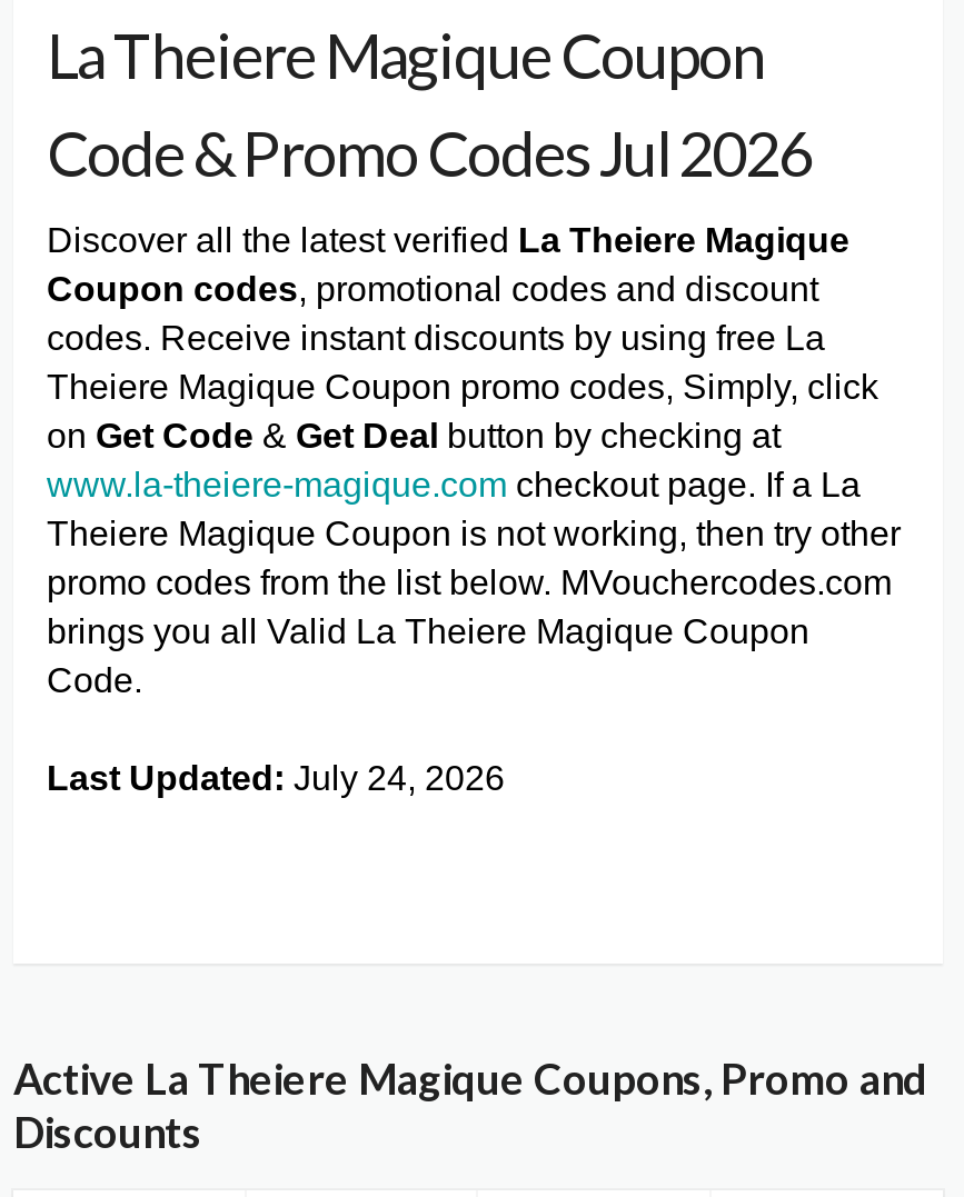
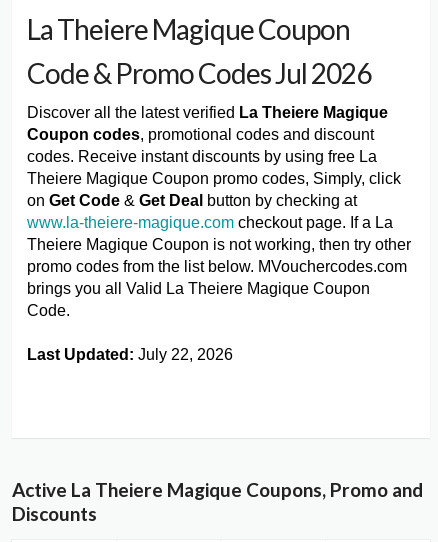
[47,758,505,796] Last Updated: July 24, 2026 -> [27,346,233,363] Last Updated: July 22, 2026

